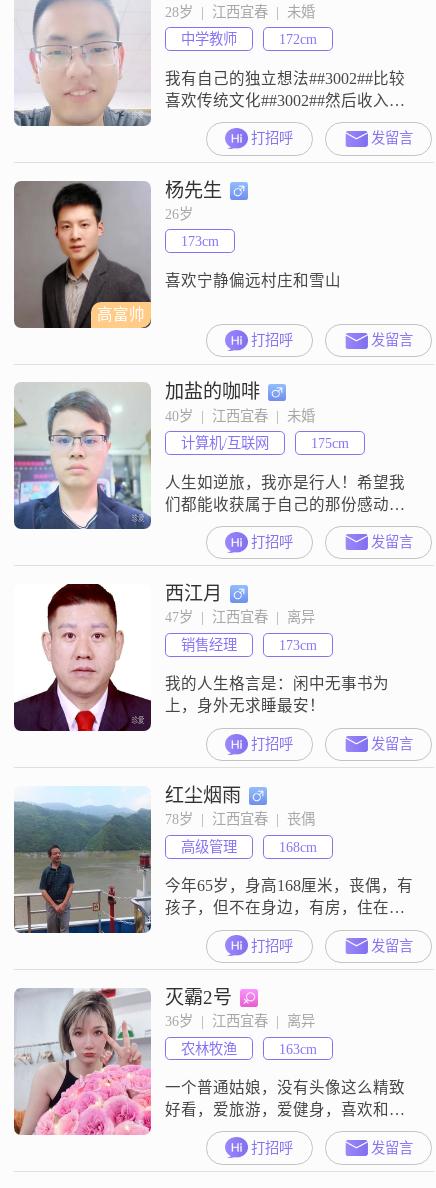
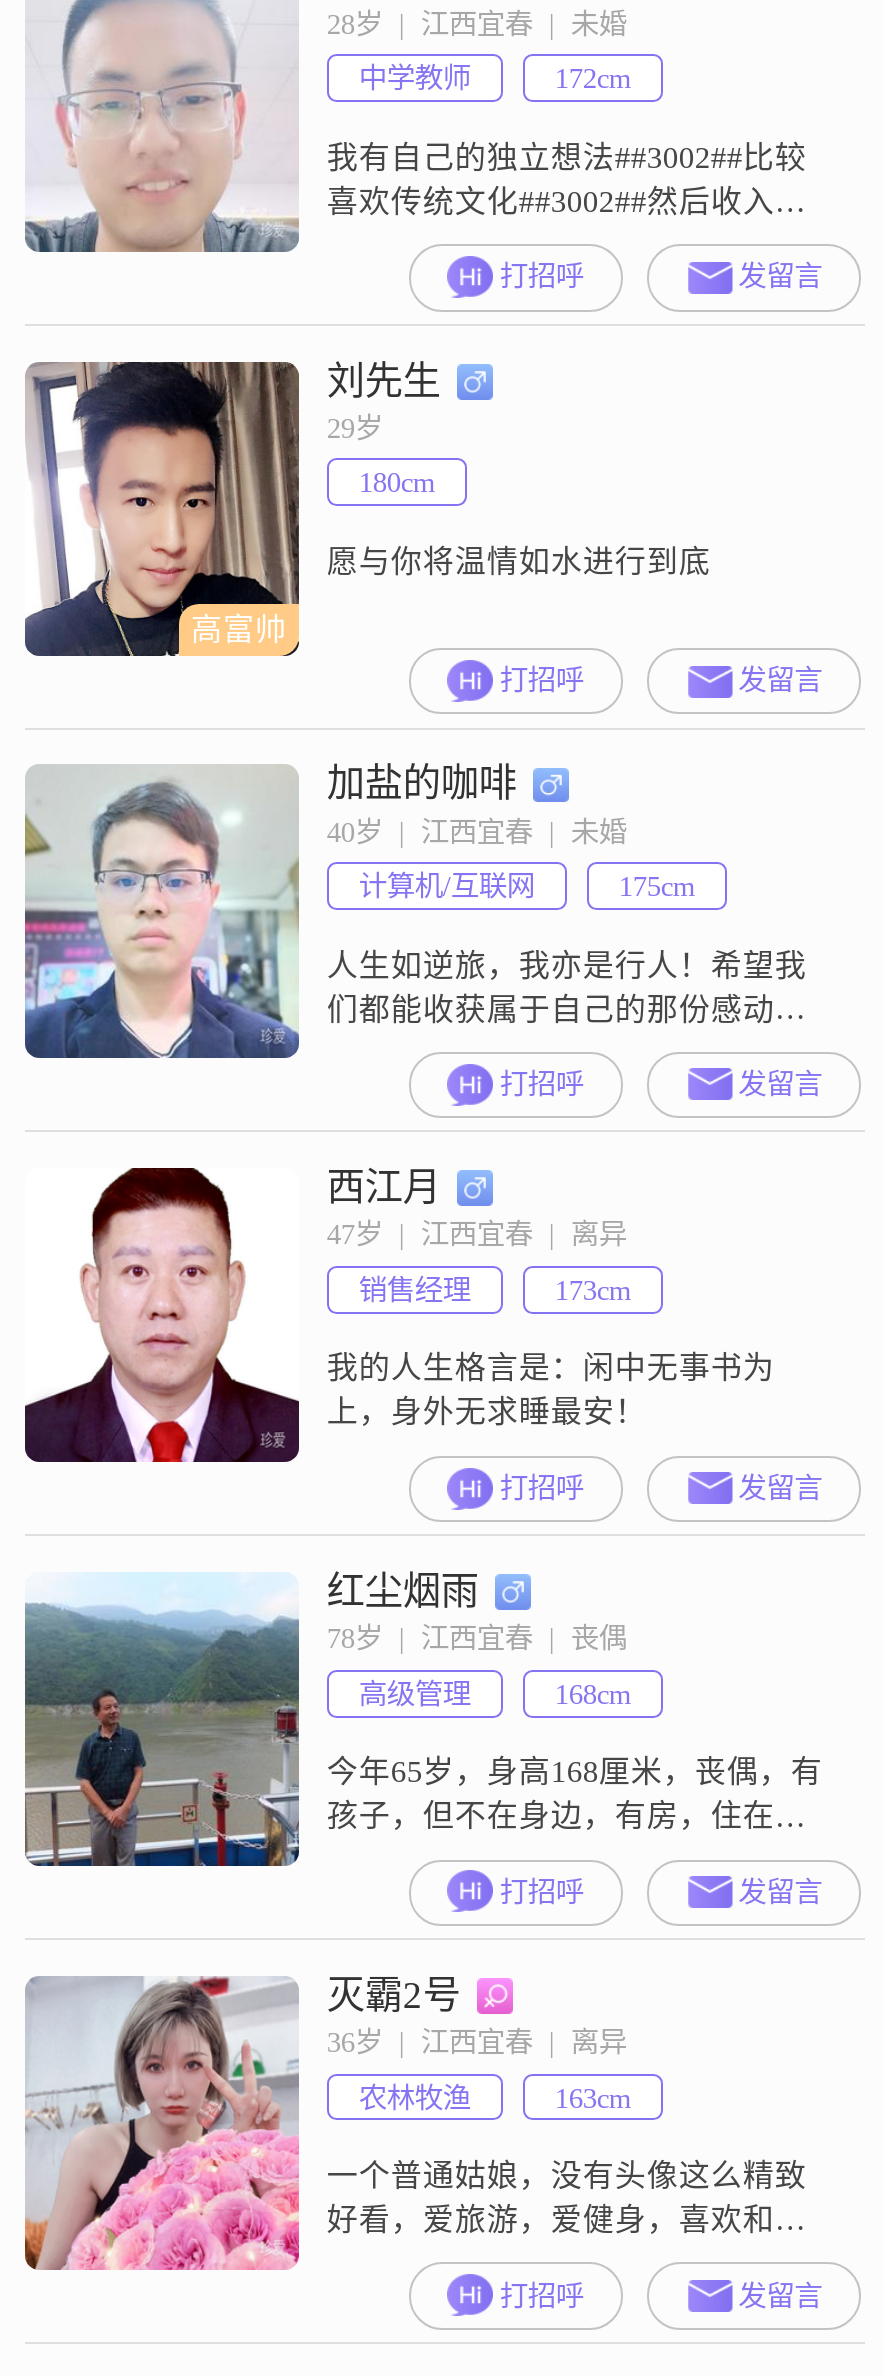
[13,180,227,329] [image] | 杨先生 | 26岁 -> [25,359,451,658] [image] | 刘先生 | 29岁
[181,233,219,249] 173cm -> [359,466,435,498] 180cm
[165,272,341,289] 喜欢宁静偏远村庄和雪山 -> [327,543,711,577] 愿与你将温情如水进行到底

